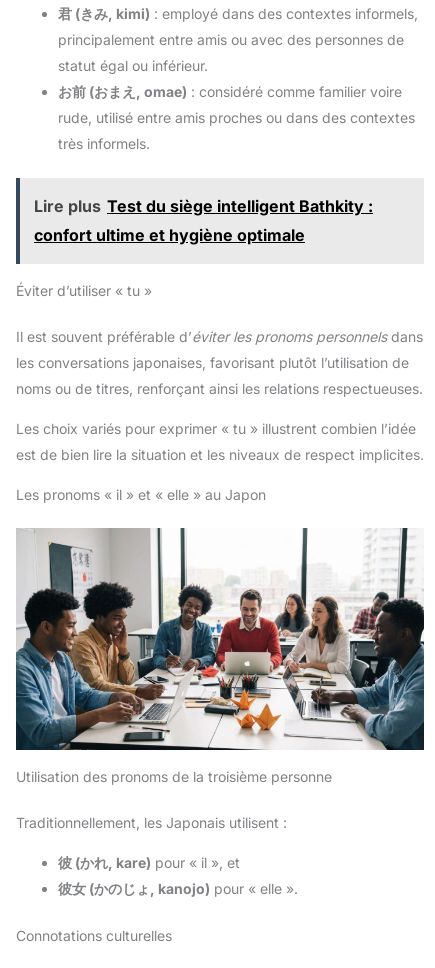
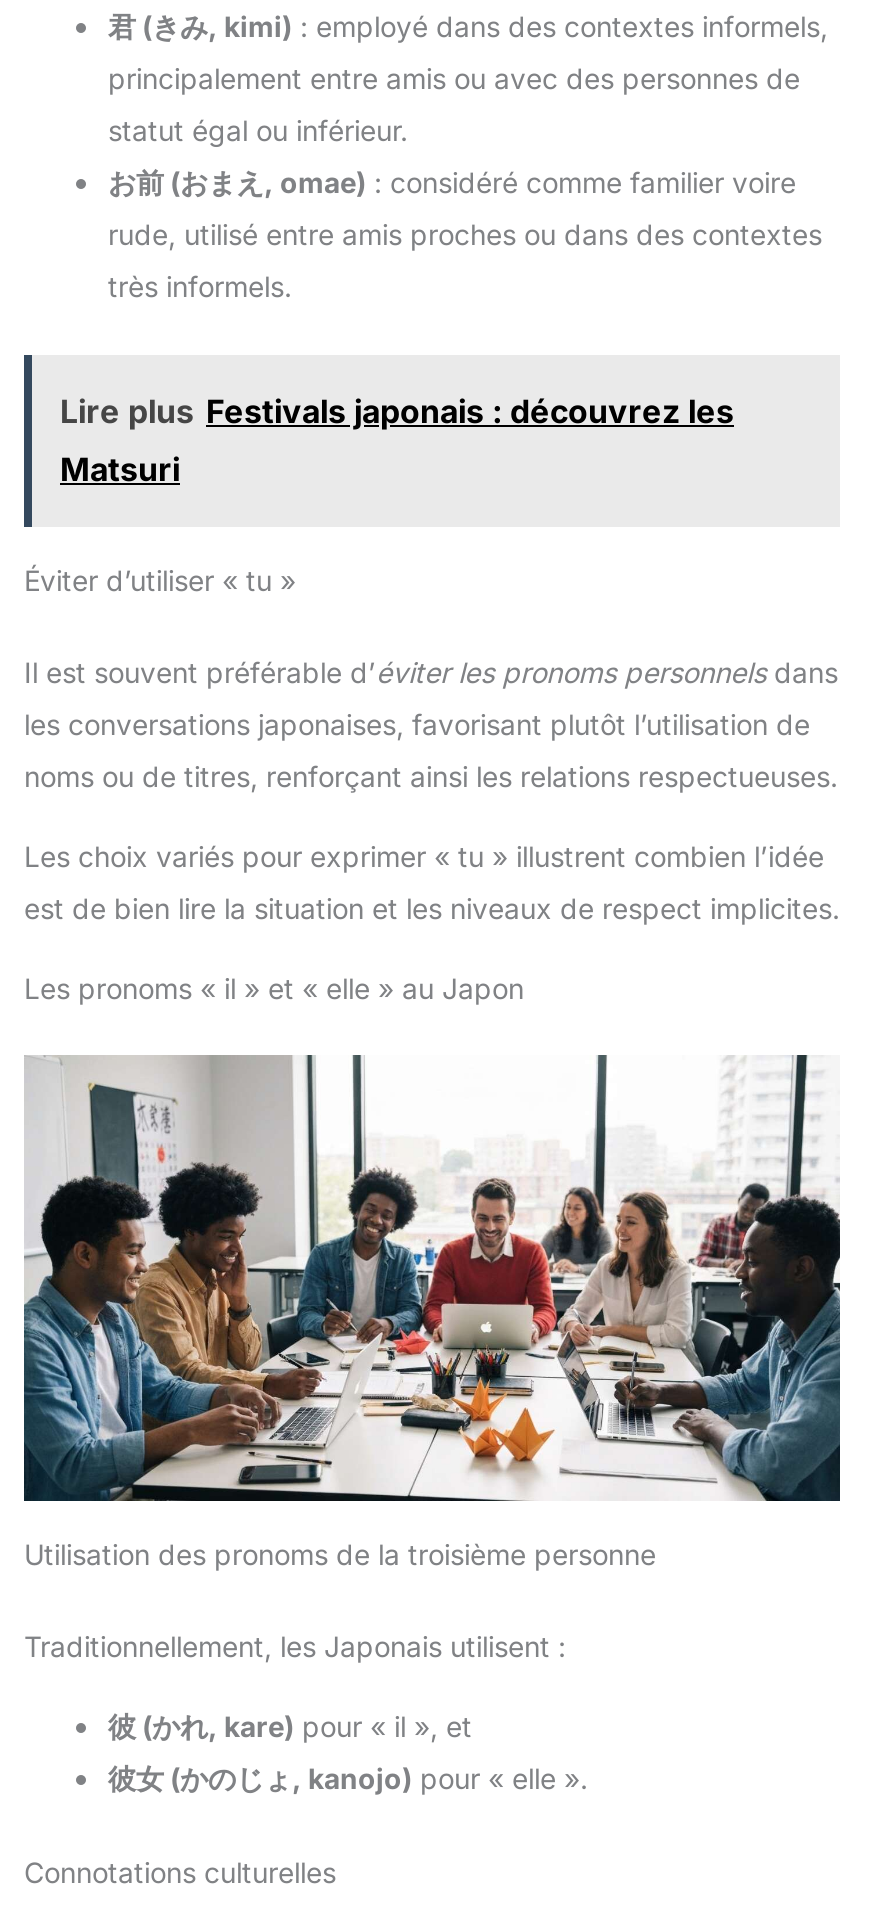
[34,196,373,245] Lire plus Test du siège intelligent Bathkity : | confort ultime et hygiène optimale -> [60,391,734,489] Lire plus Festivals japonais : découvrez les | Matsuri

